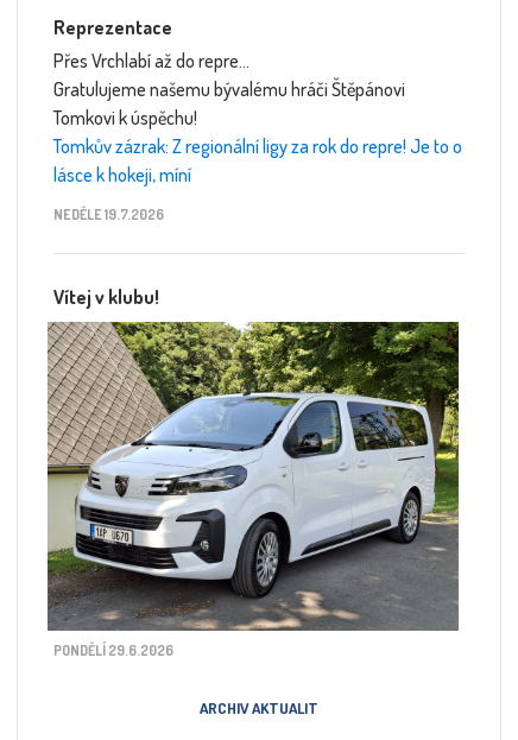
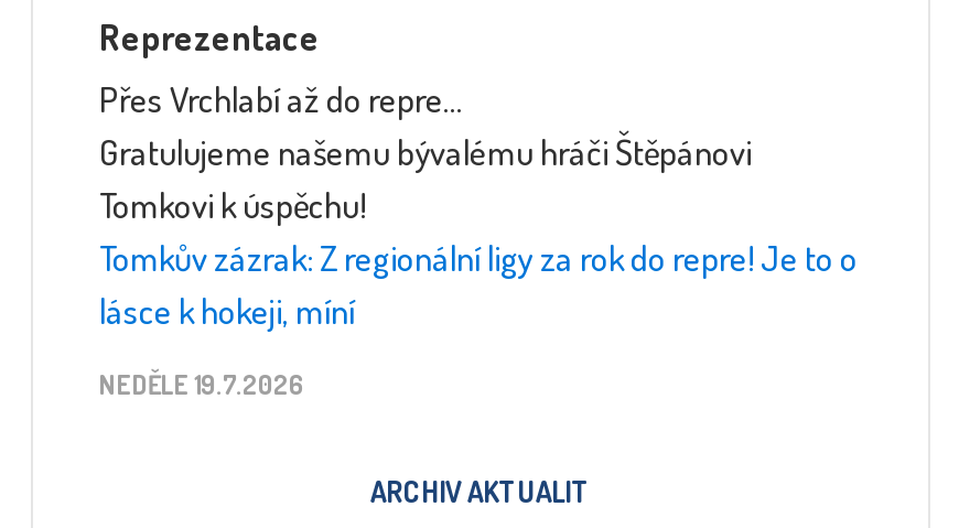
[53,286,159,309] Vítej v klubu! -> none
[46,321,460,659] [image] | PONDĚLÍ 29.6.2026 -> none

